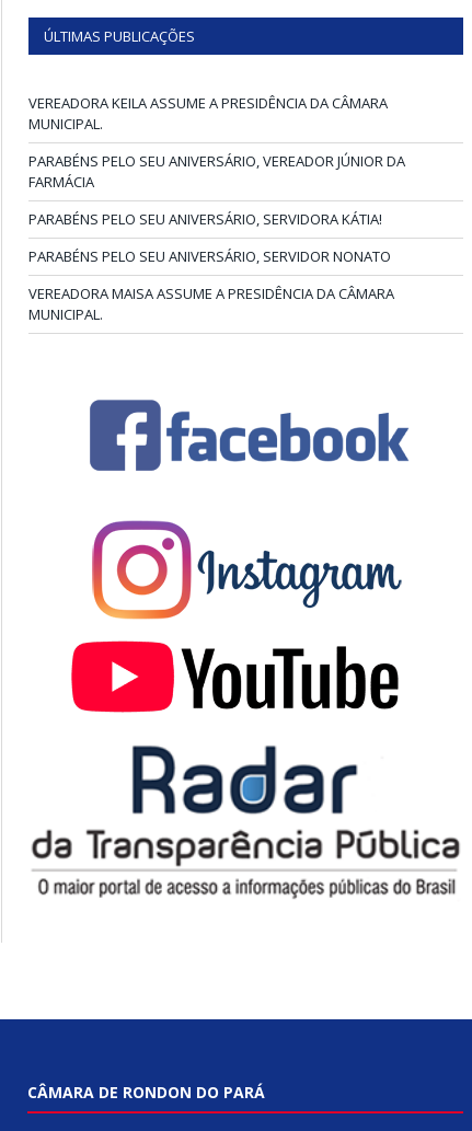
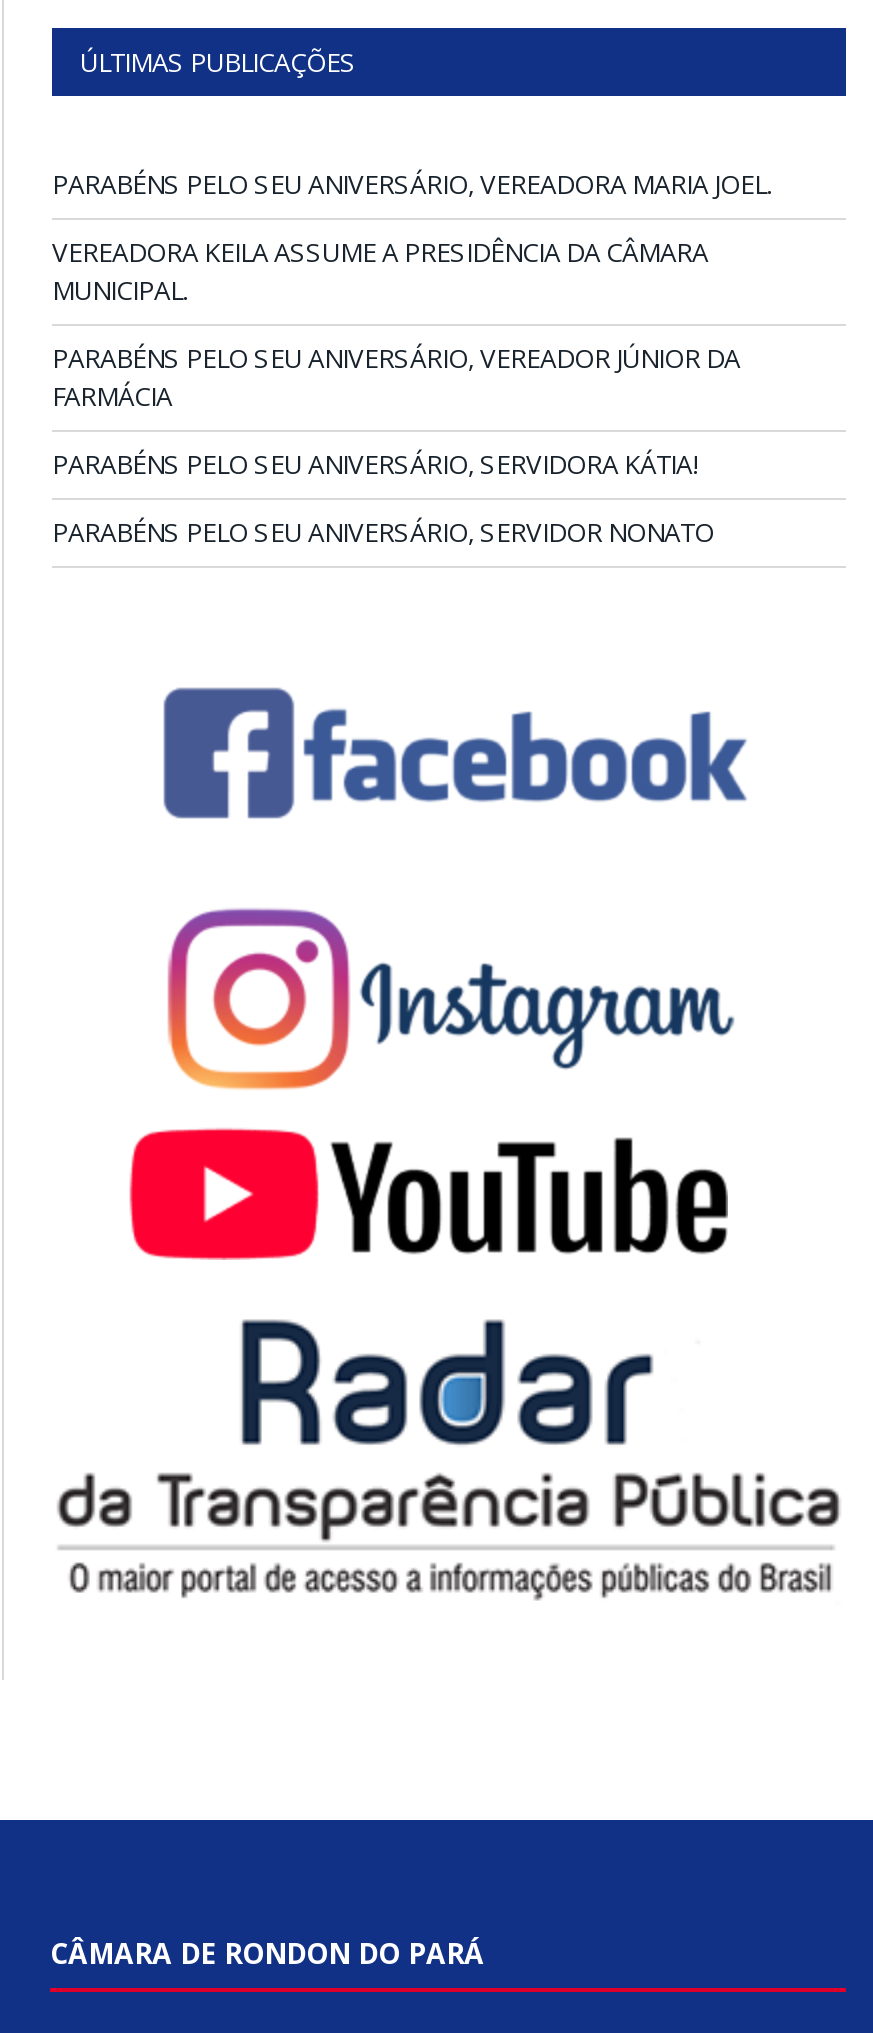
none -> [52,165,772,201] PARABÉNS PELO SEU ANIVERSÁRIO, VEREADORA MARIA JOEL.
moved [28,93,405,266] -> [52,233,740,549]: VEREADORA KEILA ASSUME A PRESIDÊNCIA DA CÂMARA | MUNICIPAL. | PARABÉNS PELO SEU ANIVERSÁRIO, VEREADOR JÚNIOR DA | FARMÁCIA | PARABÉNS PELO SEU ANIVERSÁRIO, SERVIDORA KÁTIA! | PARABÉNS PELO SEU ANIVERSÁRIO, SERVIDOR NONATO
[28,283,394,324] VEREADORA MAISA ASSUME A PRESIDÊNCIA DA CÂMARA | MUNICIPAL. -> none

